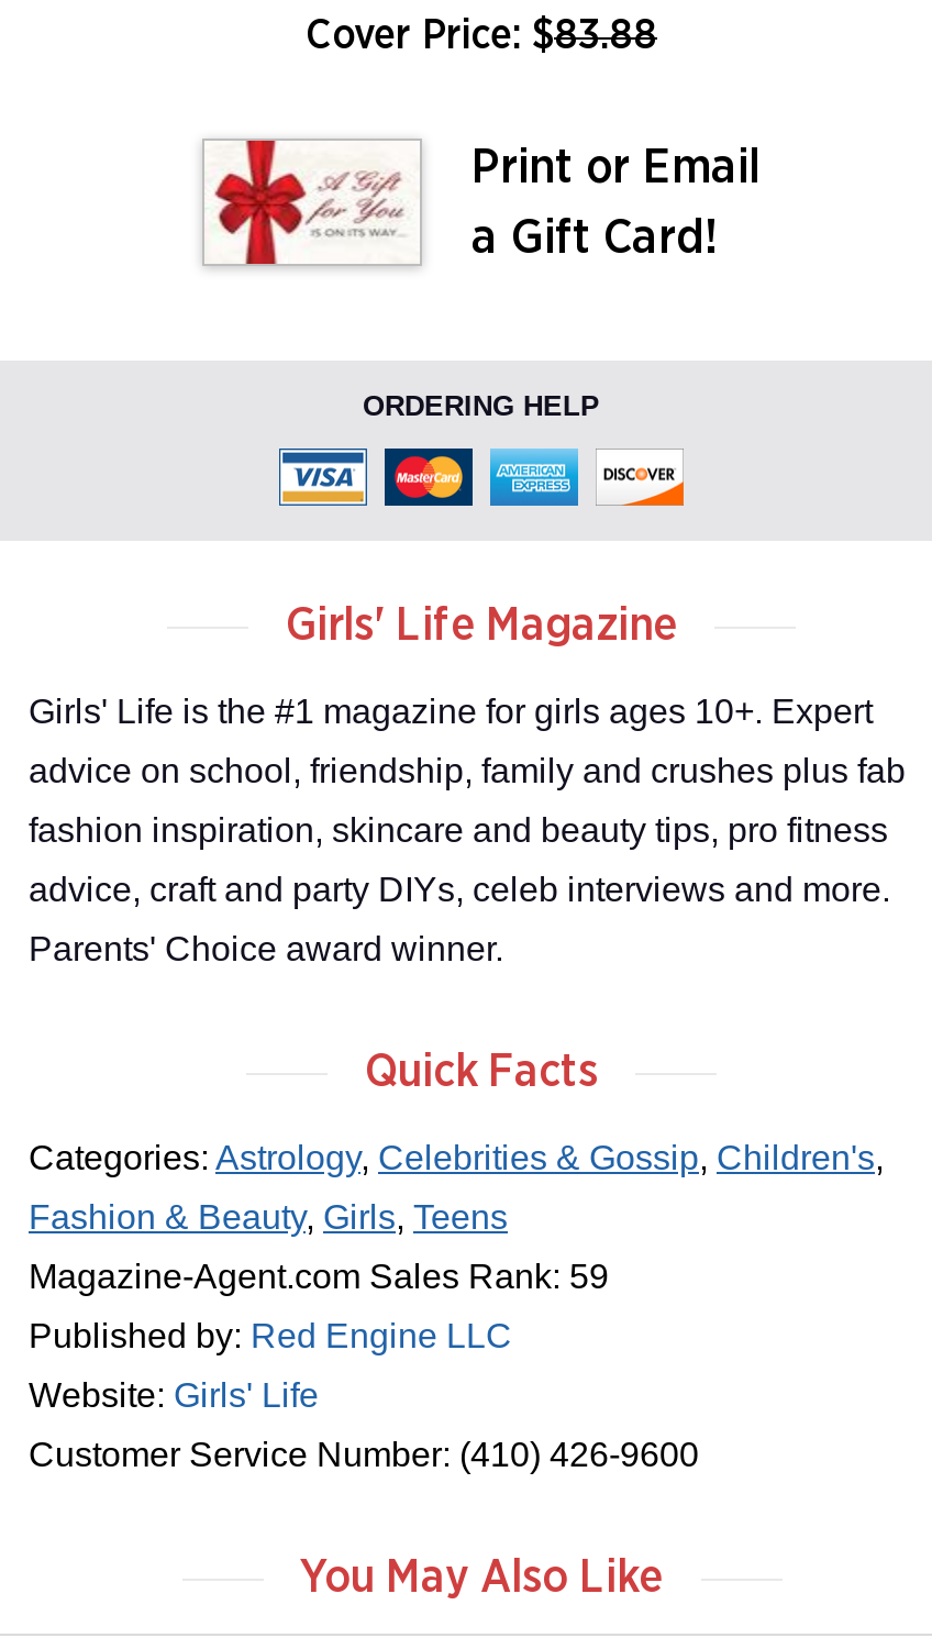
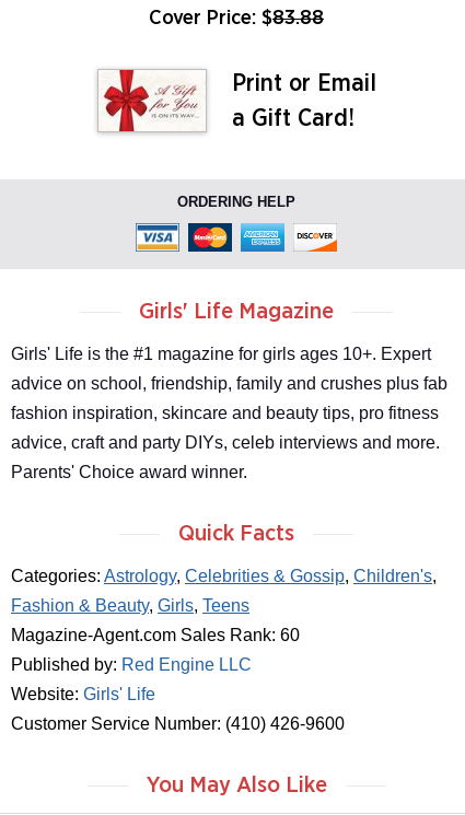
[29,1258,609,1295] Magazine-Agent.com Sales Rank: 59 -> [11,626,300,644] Magazine-Agent.com Sales Rank: 60

